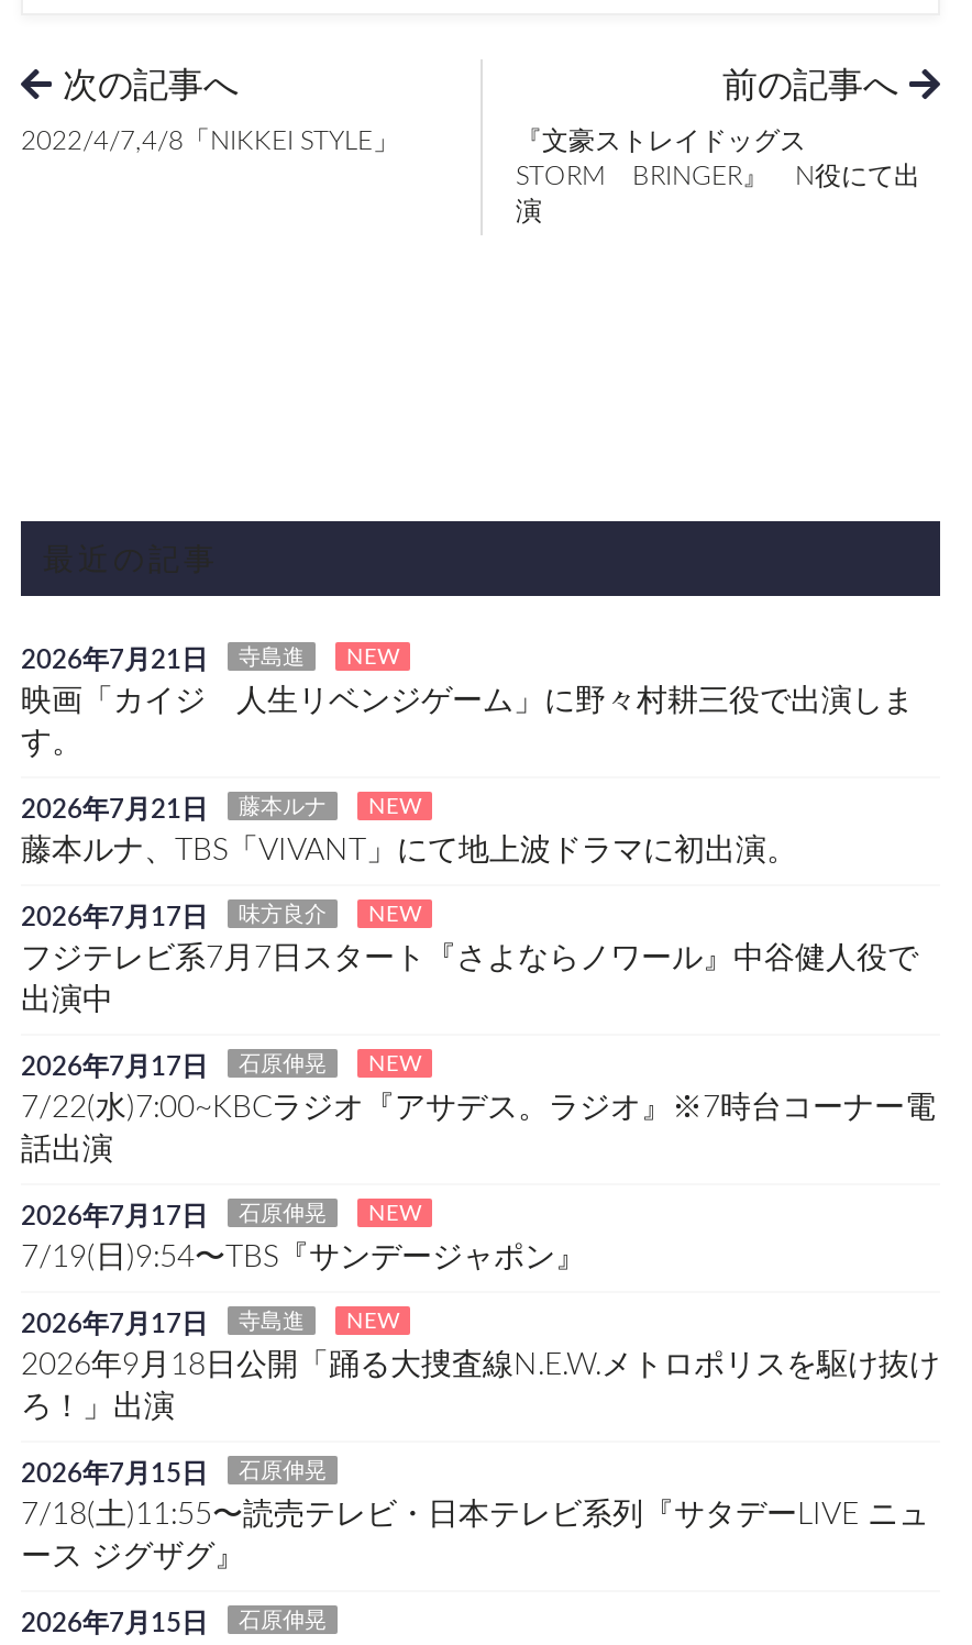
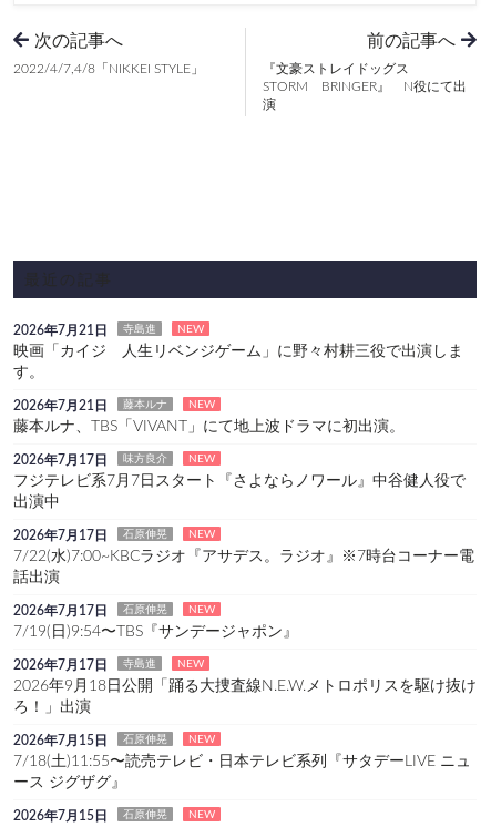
none -> [188,734,215,745] NEW
none -> [188,809,215,820] NEW

